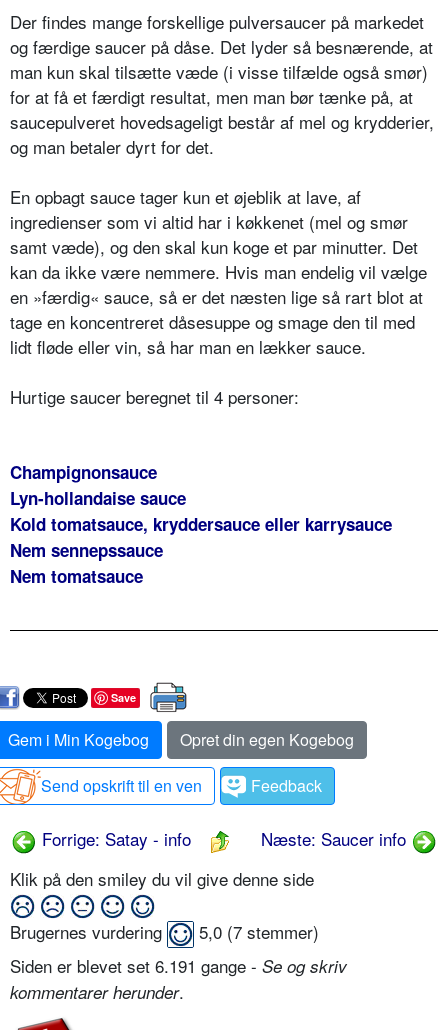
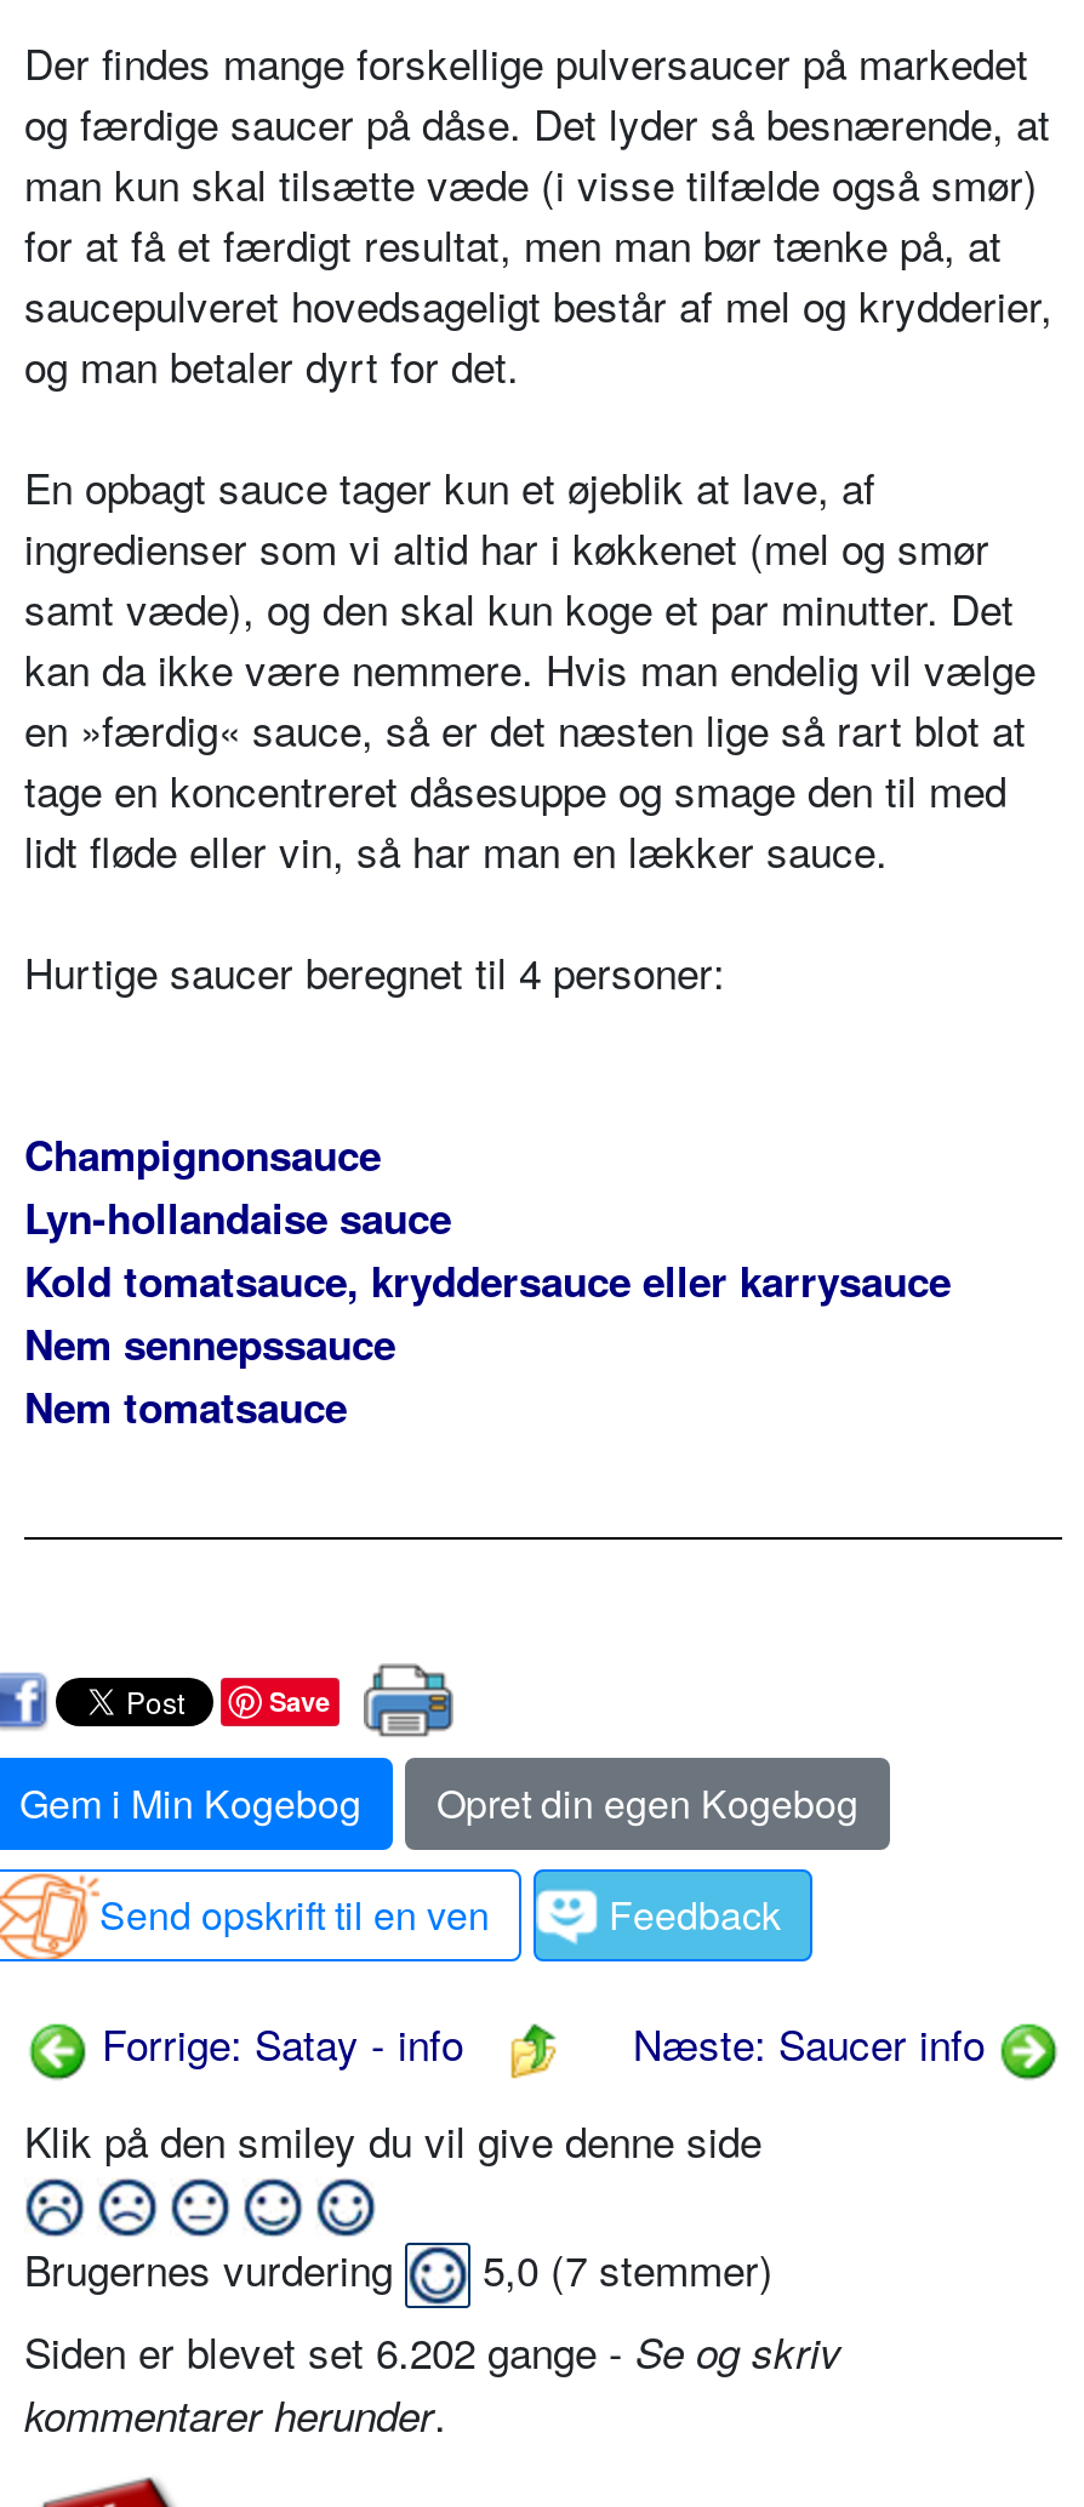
[10,953,347,978] Siden er blevet set 6.191 gange - Se og skriv -> [24,2321,841,2381] Siden er blevet set 6.202 gange - Se og skriv

